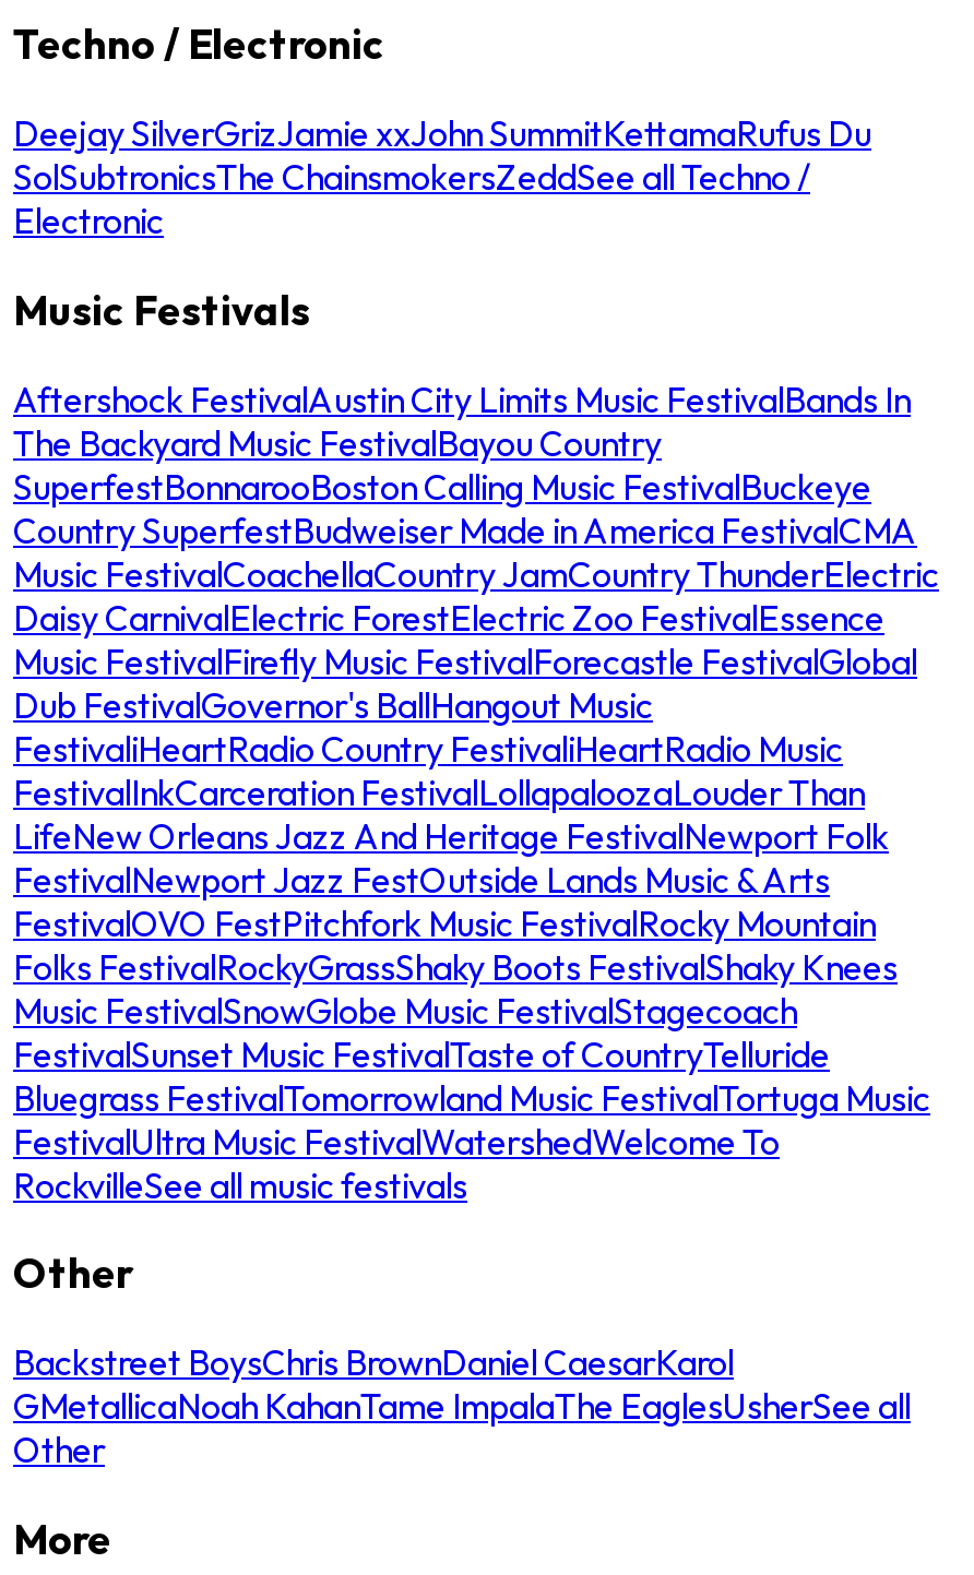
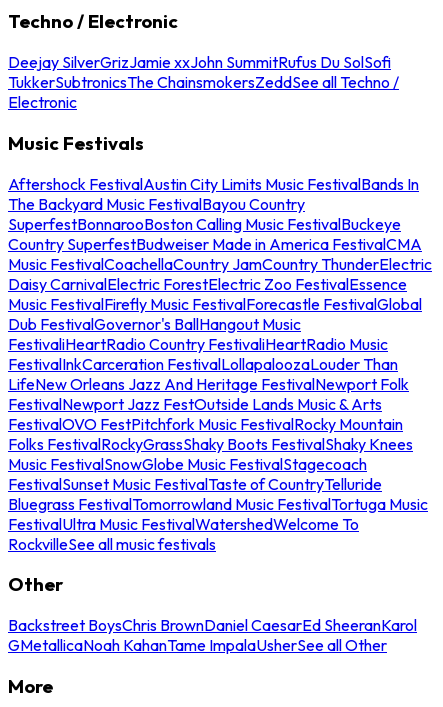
[13,112,871,199] Deejay SilverGrizJamie xxJohn SummitKettamaRufus Du | SolSubtronicsThe ChainsmokersZeddSee all Techno / -> [8,52,399,92] Deejay SilverGrizJamie xxJohn SummitRufus Du SolSofi | TukkerSubtronicsThe ChainsmokersZeddSee all Techno /
[13,1340,911,1471] Backstreet BoysChris BrownDaniel CaesarKarol | GMetallicaNoah KahanTame ImpalaThe EaglesUsherSee all | Other -> [8,615,417,655] Backstreet BoysChris BrownDaniel CaesarEd SheeranKarol | GMetallicaNoah KahanTame ImpalaUsherSee all Other

